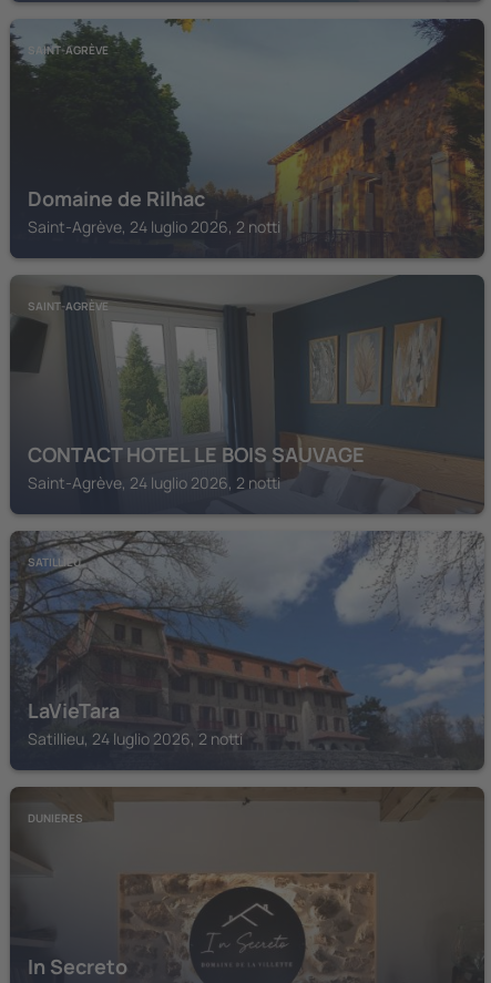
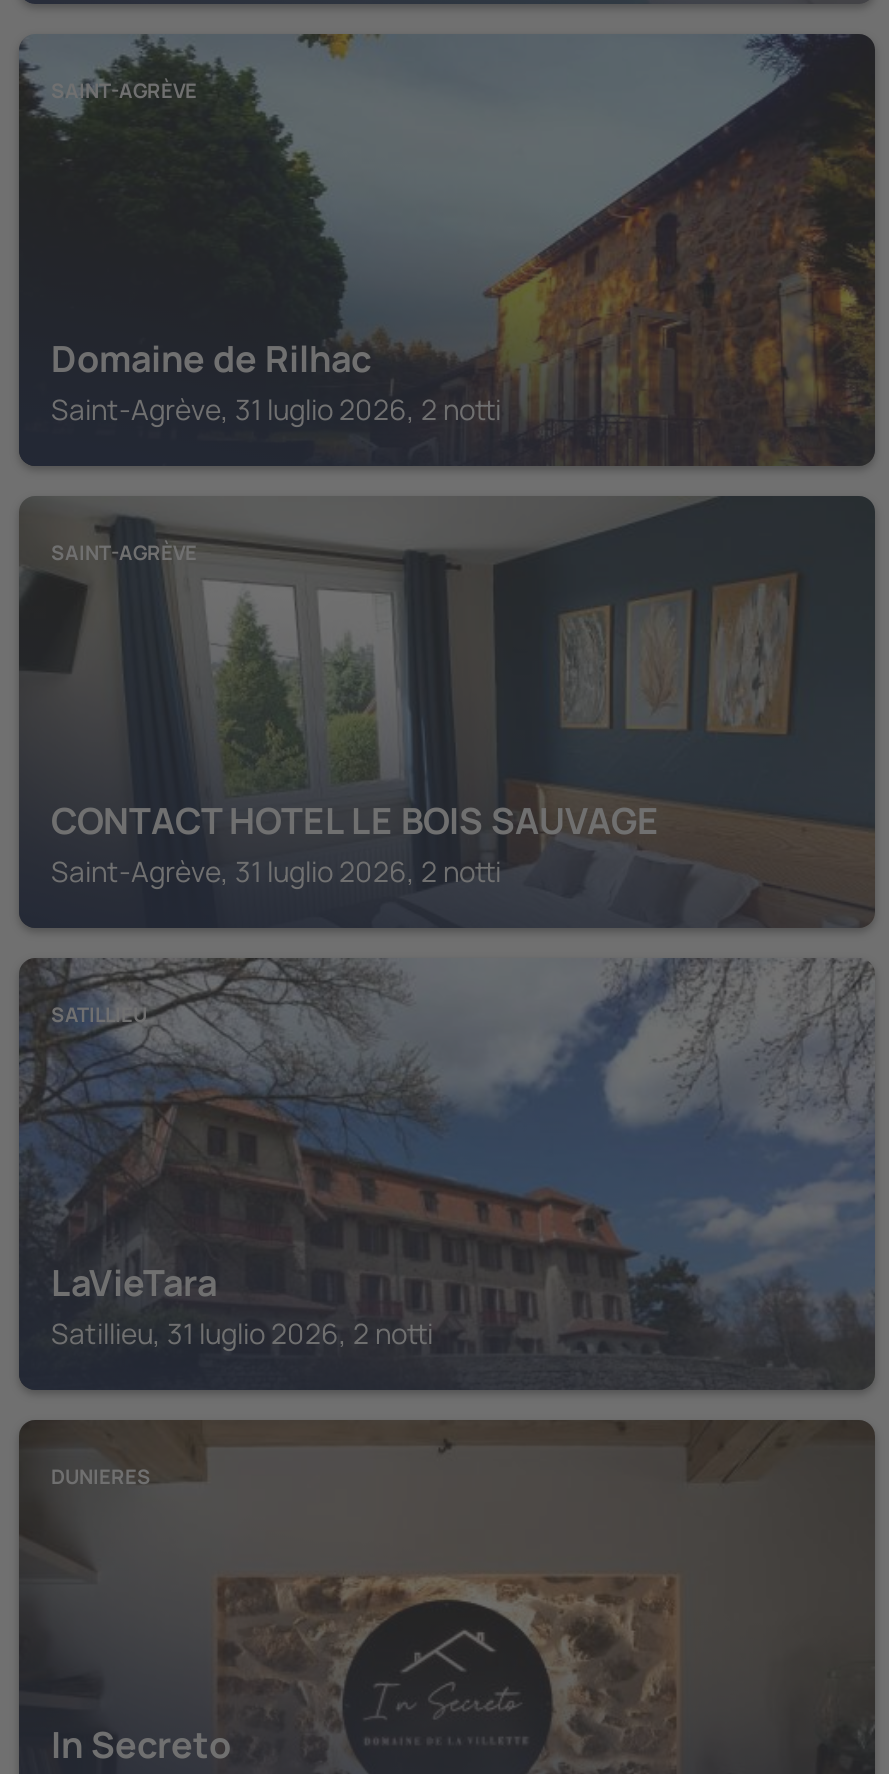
[28,216,280,237] Saint-Agrève, 24 luglio 2026, 2 notti -> [51,390,501,428] Saint-Agrève, 31 luglio 2026, 2 notti
[28,472,280,493] Saint-Agrève, 24 luglio 2026, 2 notti -> [51,852,501,890] Saint-Agrève, 31 luglio 2026, 2 notti
[28,728,243,749] Satillieu, 24 luglio 2026, 2 notti -> [51,1314,433,1352] Satillieu, 31 luglio 2026, 2 notti

